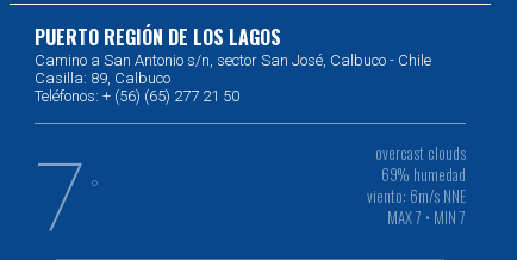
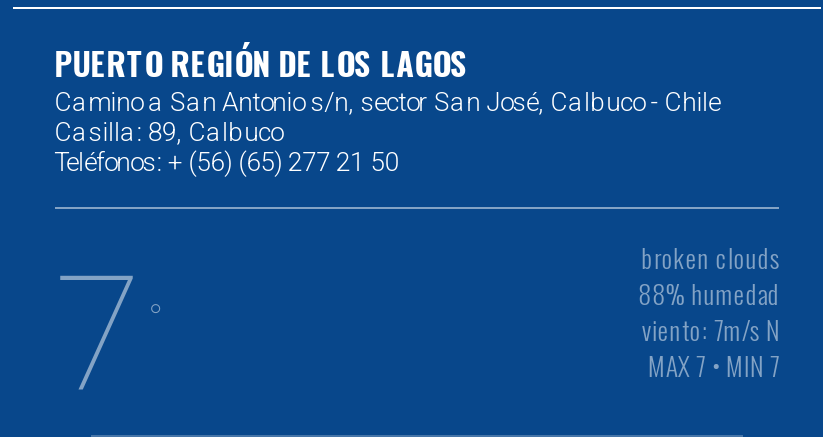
[376,141,466,165] overcast clouds -> [642,238,780,278] broken clouds
[382,163,466,186] 69% humedad -> [638,274,780,314] 88% humedad
[367,184,466,208] viento: 6m/s NNE -> [642,310,780,350] viento: 7m/s N

